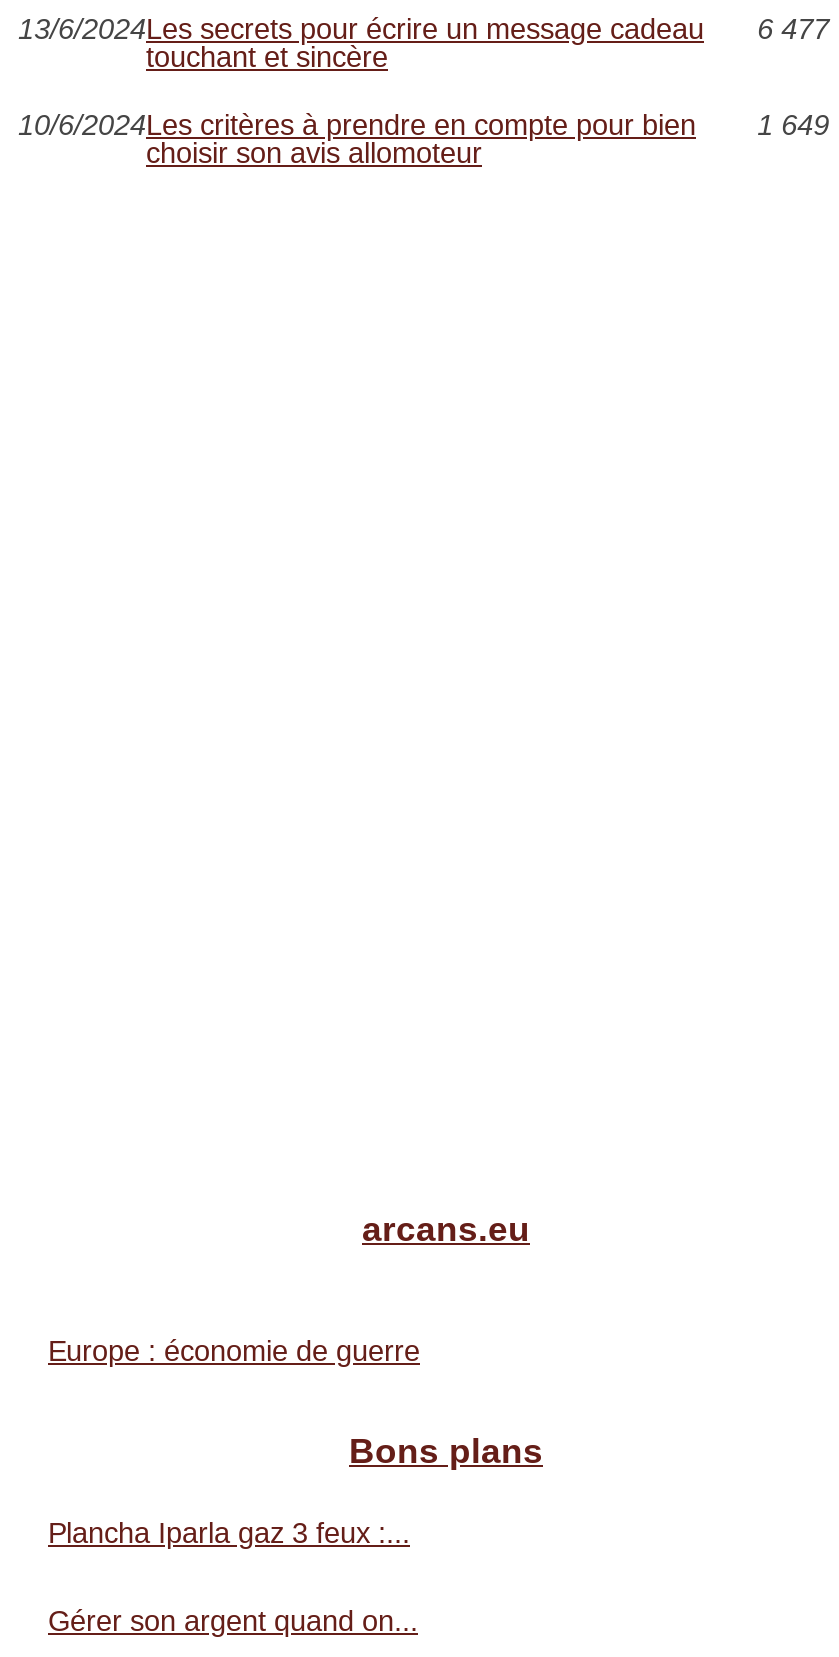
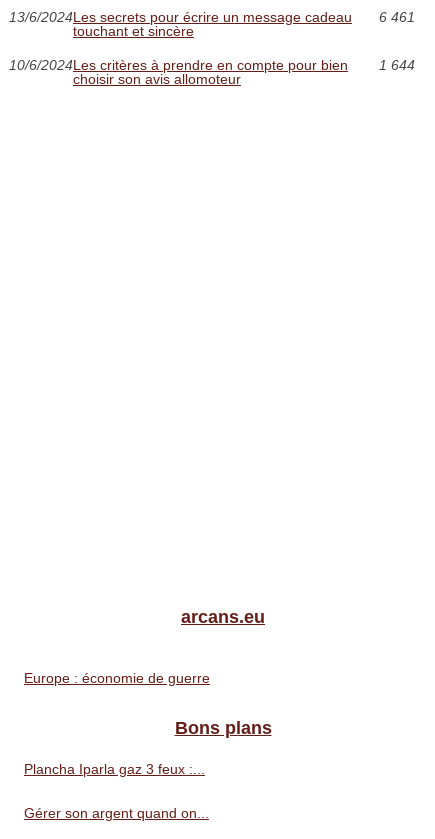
[18,14,829,46] 13/6/2024Les secrets pour écrire un message cadeau 6 477 -> [9,9,415,25] 13/6/2024Les secrets pour écrire un message cadeau 6 461
[18,110,829,142] 10/6/2024Les critères à prendre en compte pour bien 1 649 -> [9,57,415,73] 10/6/2024Les critères à prendre en compte pour bien 1 644

